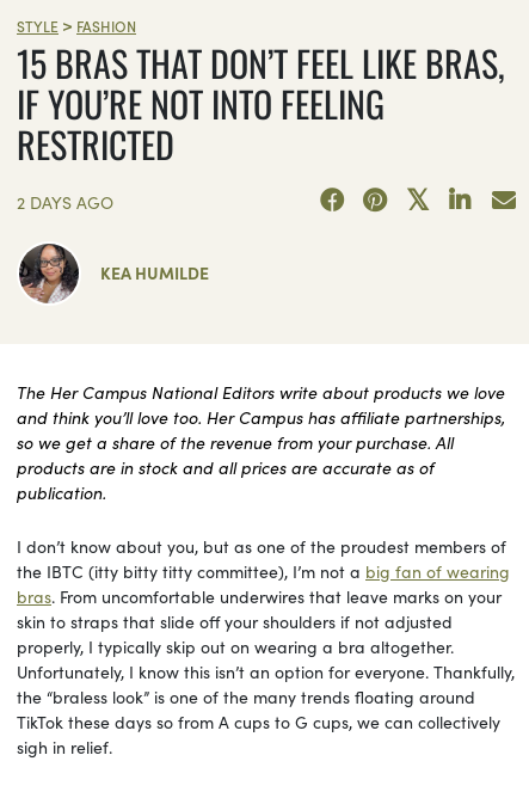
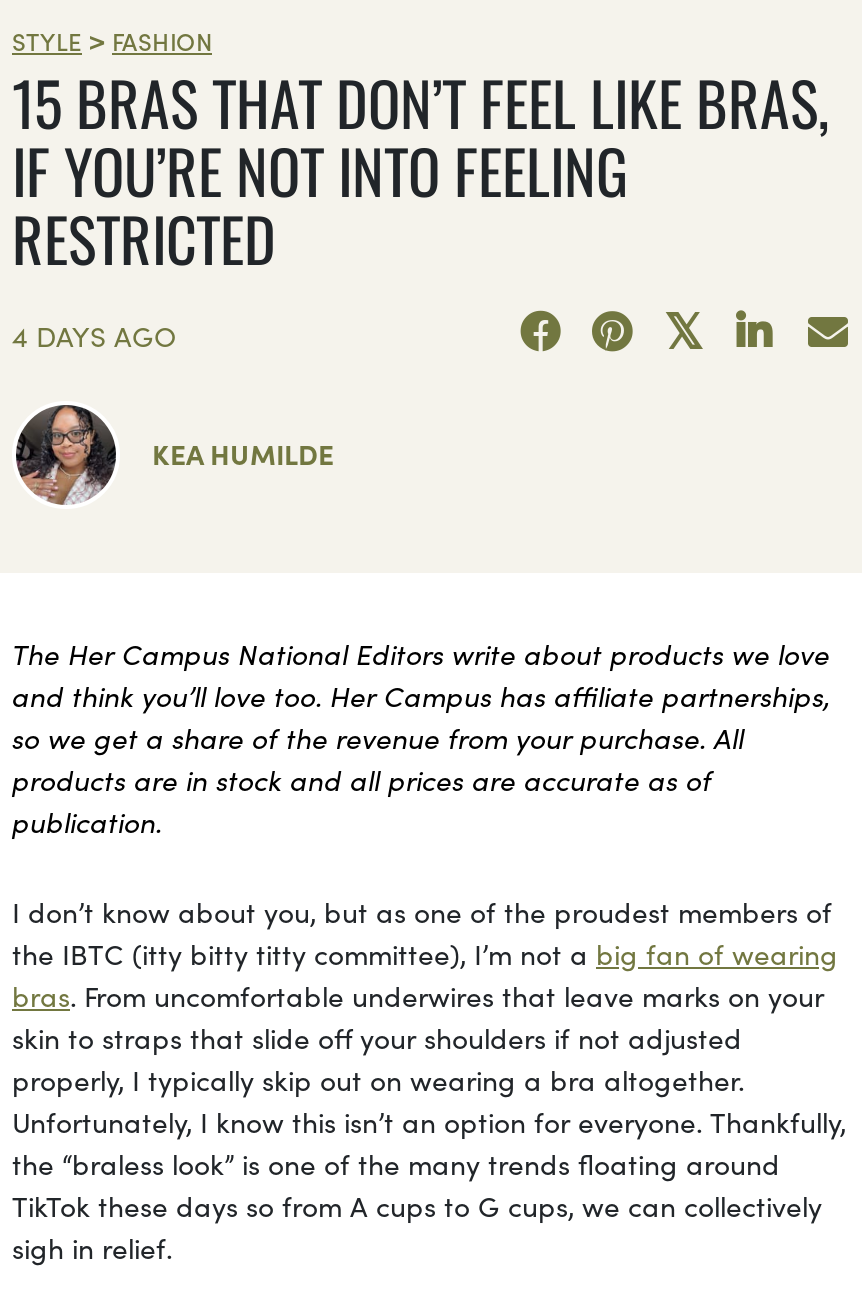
[17,190,113,214] 2 DAYS AGO -> [12,315,176,355] 4 DAYS AGO

